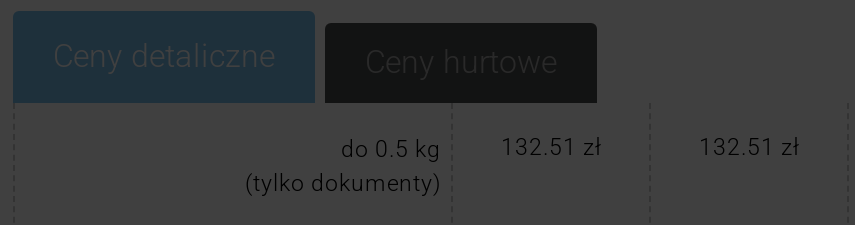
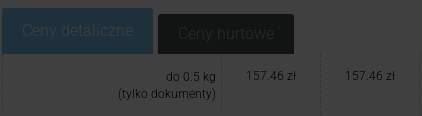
[501,133,601,161] 132.51 zł -> [246,69,296,83] 157.46 zł
[699,133,799,161] 132.51 zł -> [345,69,395,83] 157.46 zł

